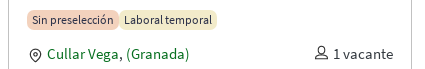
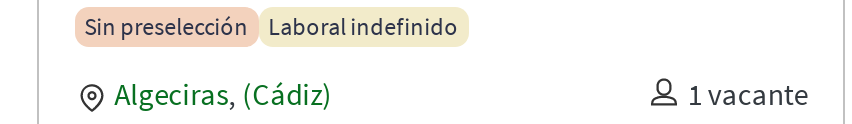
[124,12,212,27] Laboral temporal -> [268,12,458,42] Laboral indefinido
[47,44,190,63] Cullar Vega, (Granada) -> [114,76,332,114] Algeciras, (Cádiz)

